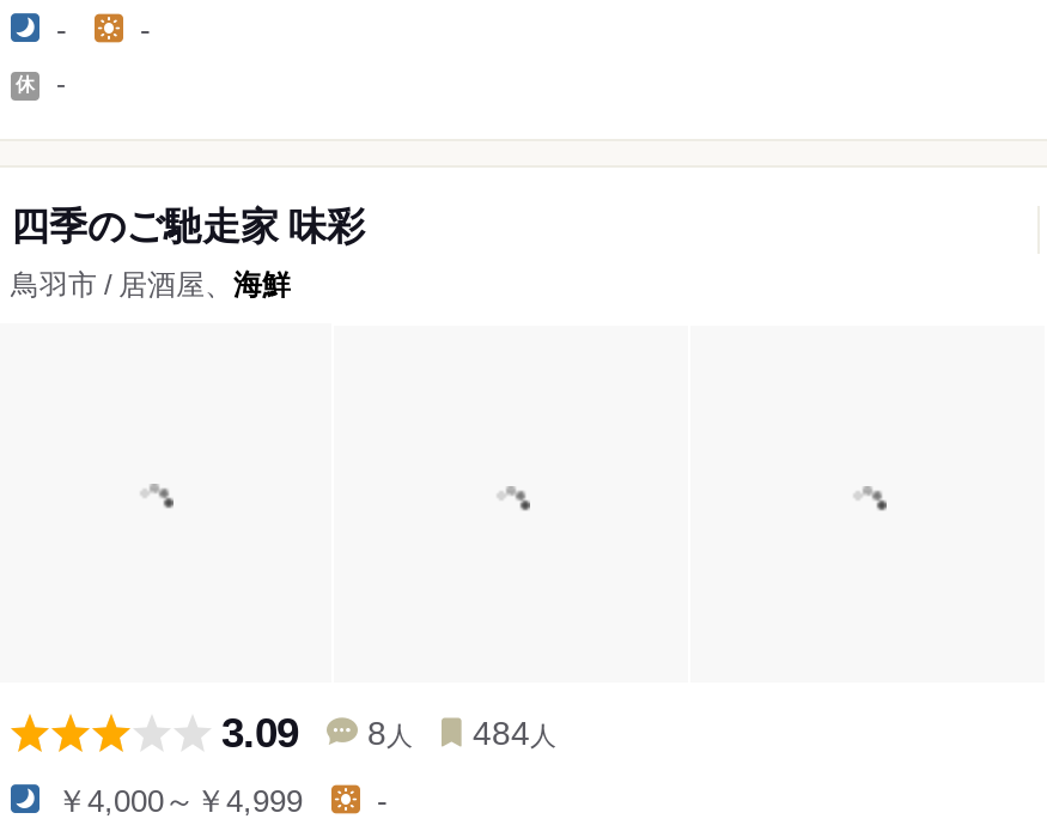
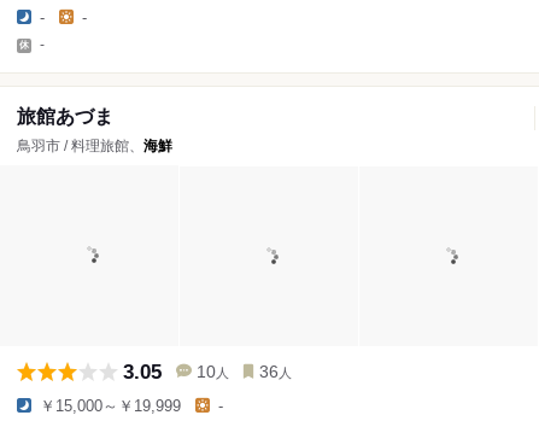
[11,207,365,248] 四季のご馳走家 味彩 -> [17,107,113,127] 旅館あづま
[11,269,291,303] 鳥羽市 / 居酒屋、海鮮 -> [17,138,172,155] 鳥羽市 / 料理旅館、海鮮
[221,710,556,758] 3.09 | 8人 | 484人 -> [123,360,292,384] 3.05 | 10人 | 36人
[56,784,303,820] ￥4,000～￥4,999 -> [40,397,181,415] ￥15,000～￥19,999

